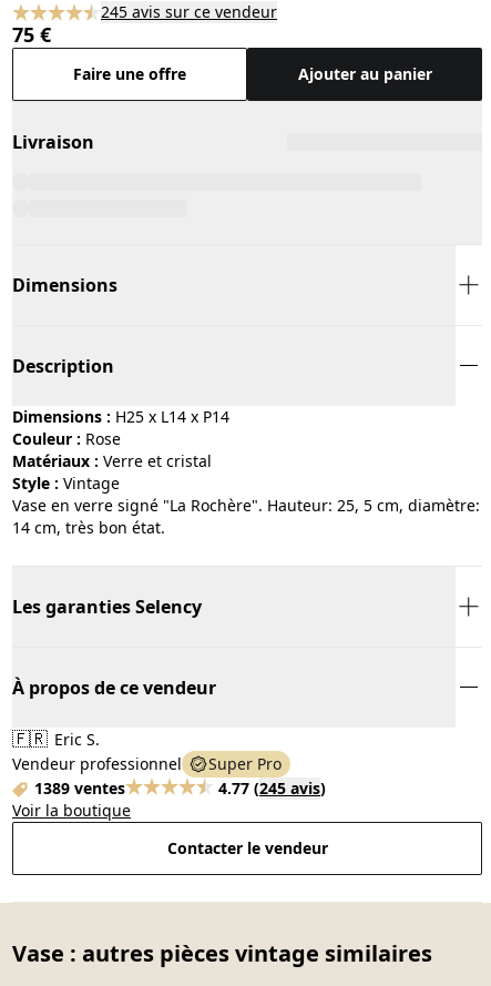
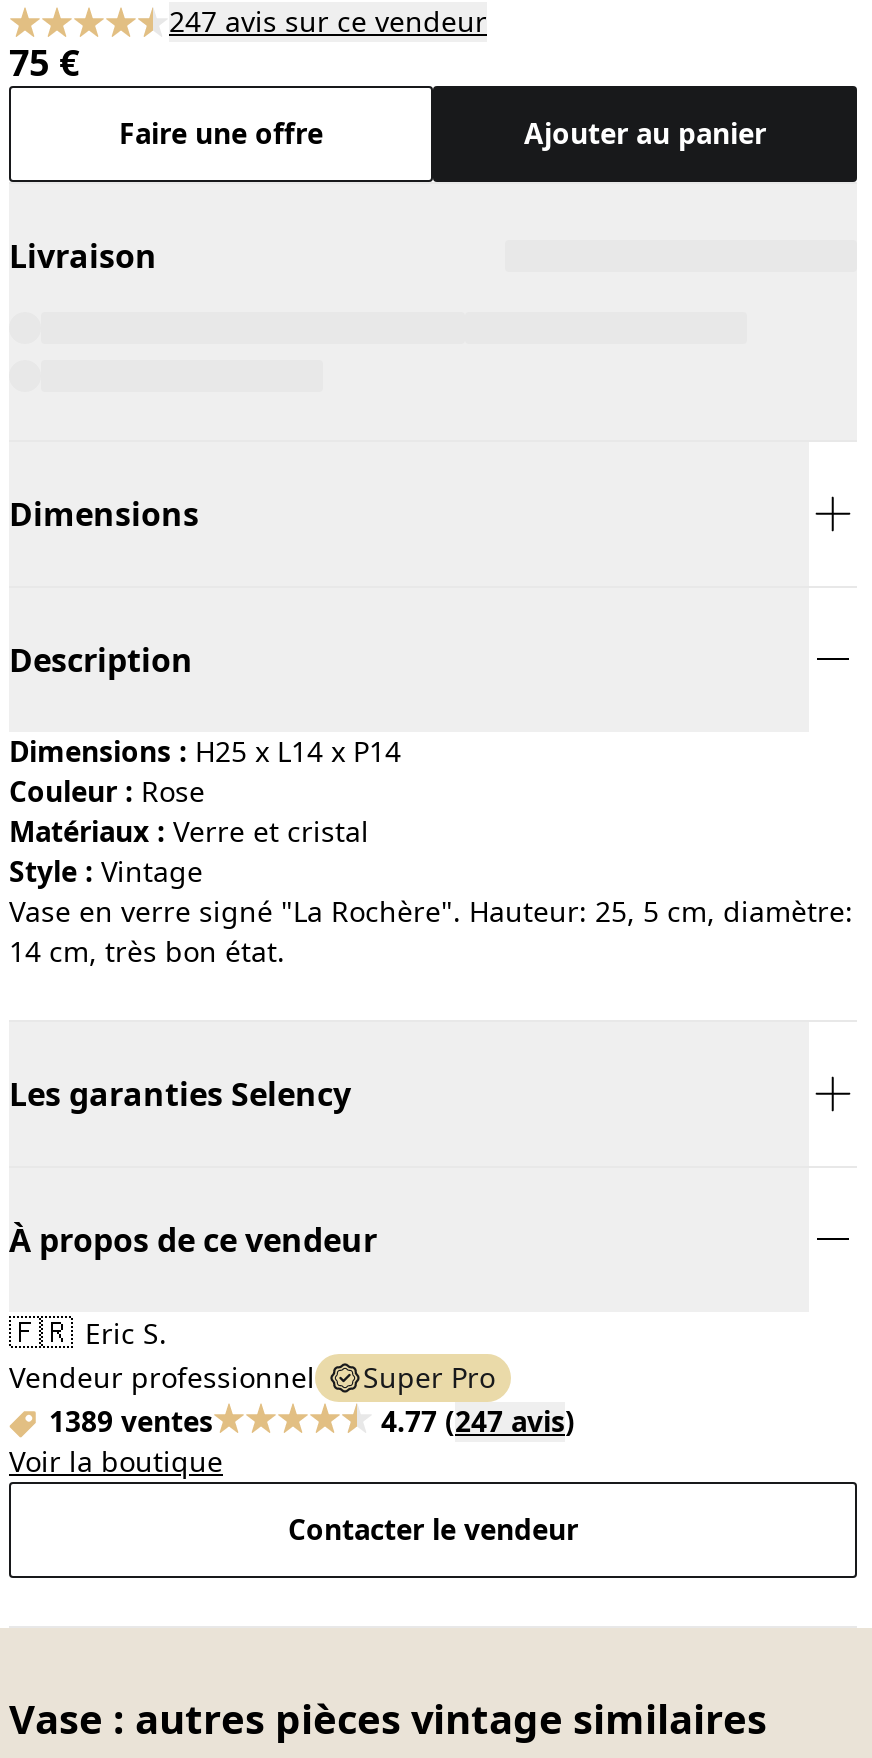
[101,1,277,22] 245 avis sur ce vendeur -> [169,2,487,40] 247 avis sur ce vendeur
[218,777,326,798] 4.77 (245 avis) -> [381,1402,575,1440] 4.77 (247 avis)

